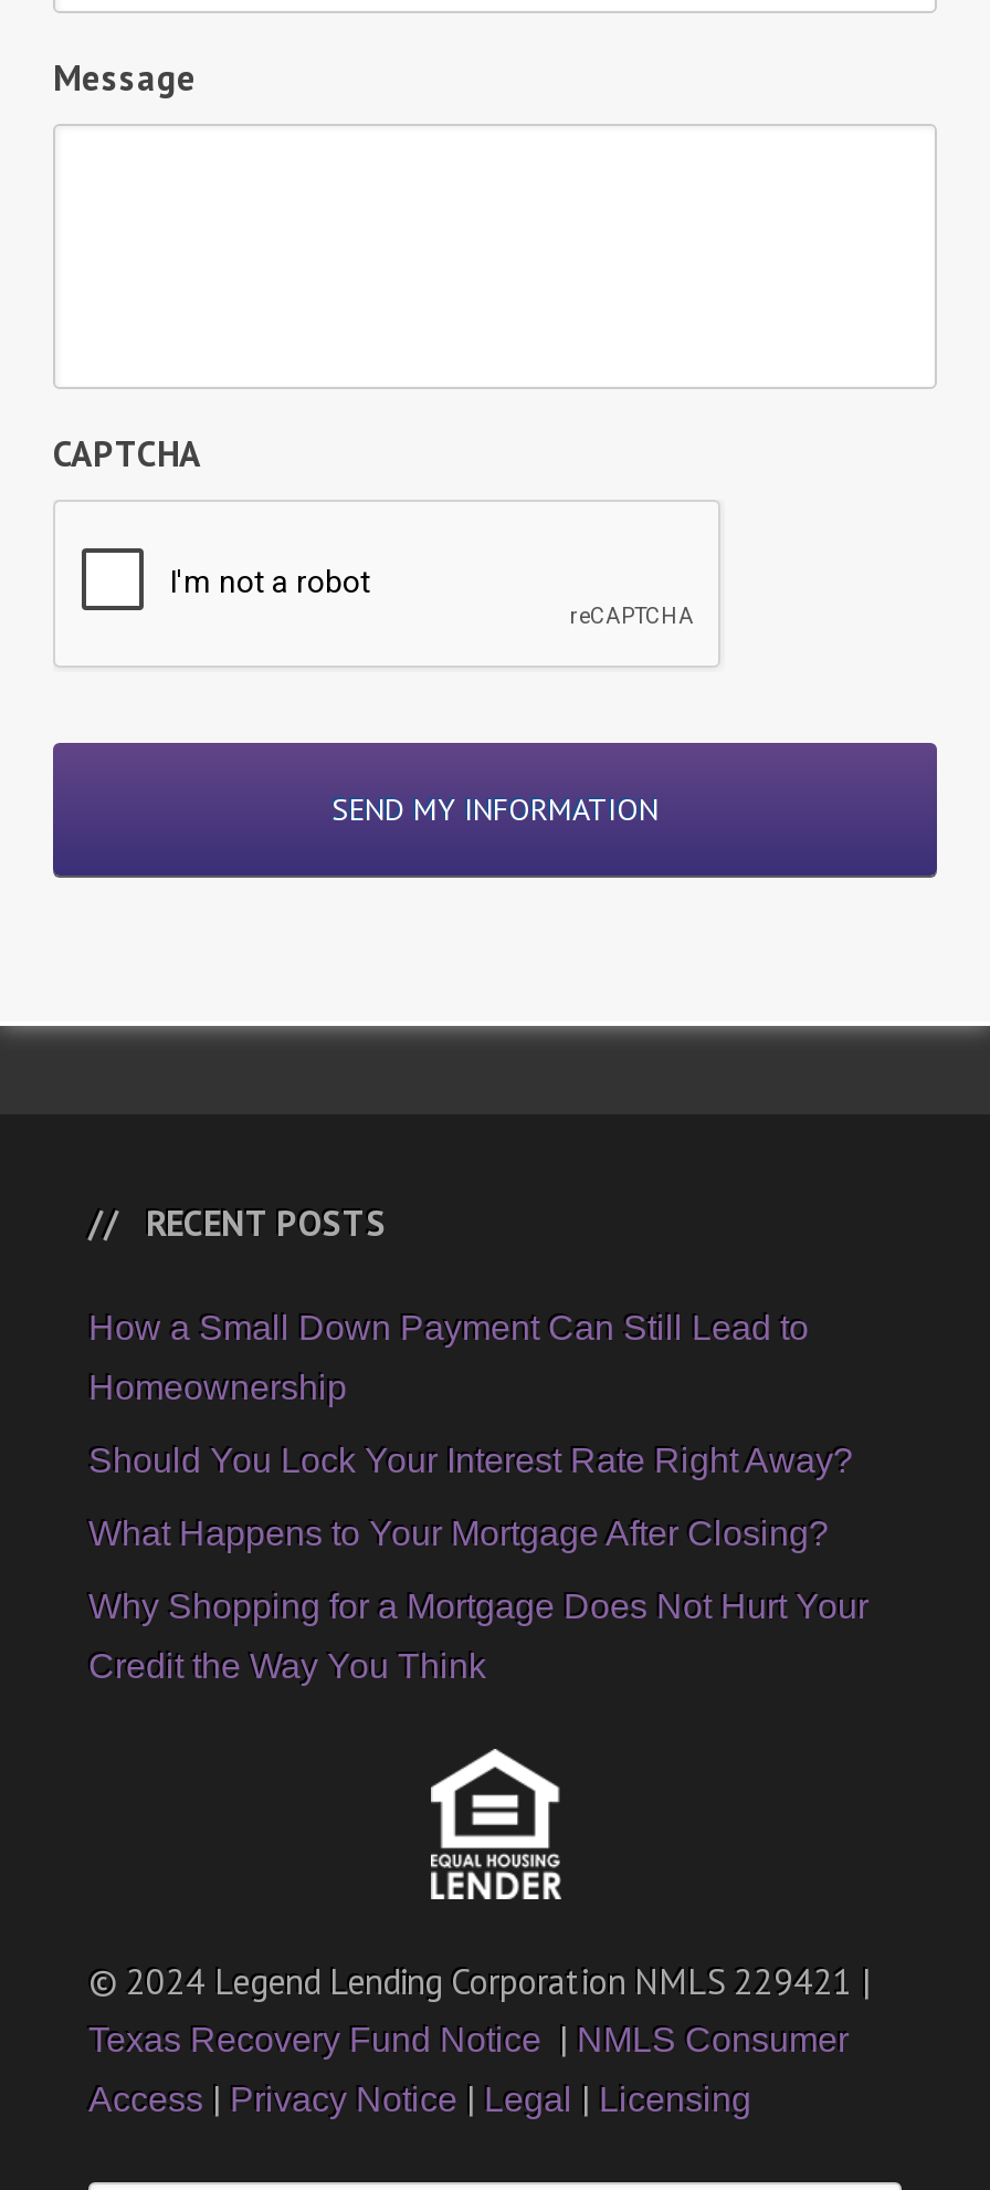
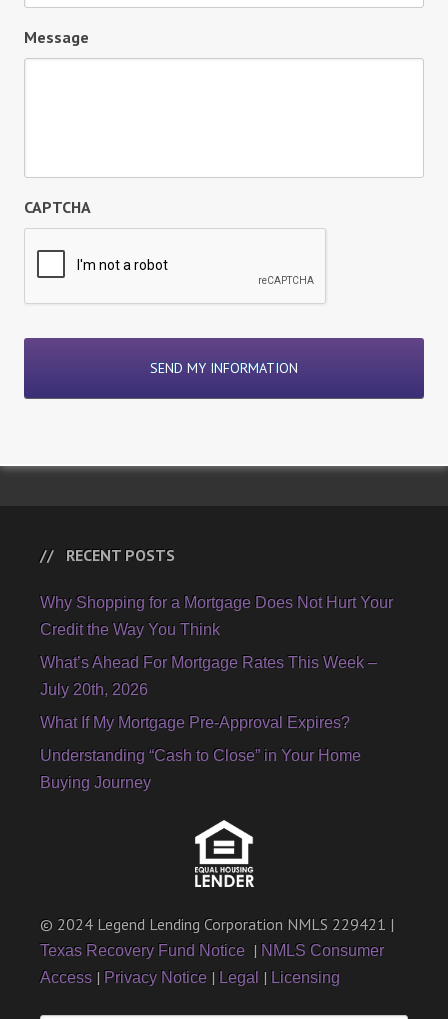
[88,1310,853,1553] How a Small Down Payment Can Still Lead to | Homeownership | Should You Lock Your Interest Rate Right Away? | What Happens to Your Mortgage After Closing? -> none
moved [88,1589,868,1686] -> [40,594,393,638]: Why Shopping for a Mortgage Does Not Hurt Your | Credit the Way You Think
none -> [40,654,377,791] What’s Ahead For Mortgage Rates This Week – | July 20th, 2026 | What If My Mortgage Pre-Approval Expires? | Understanding “Cash to Close” in Your Home | Buying Journey

